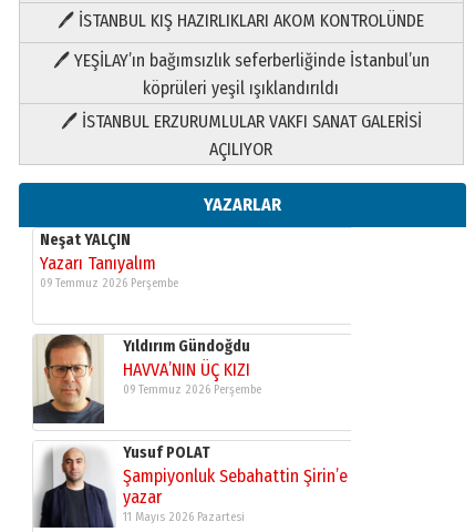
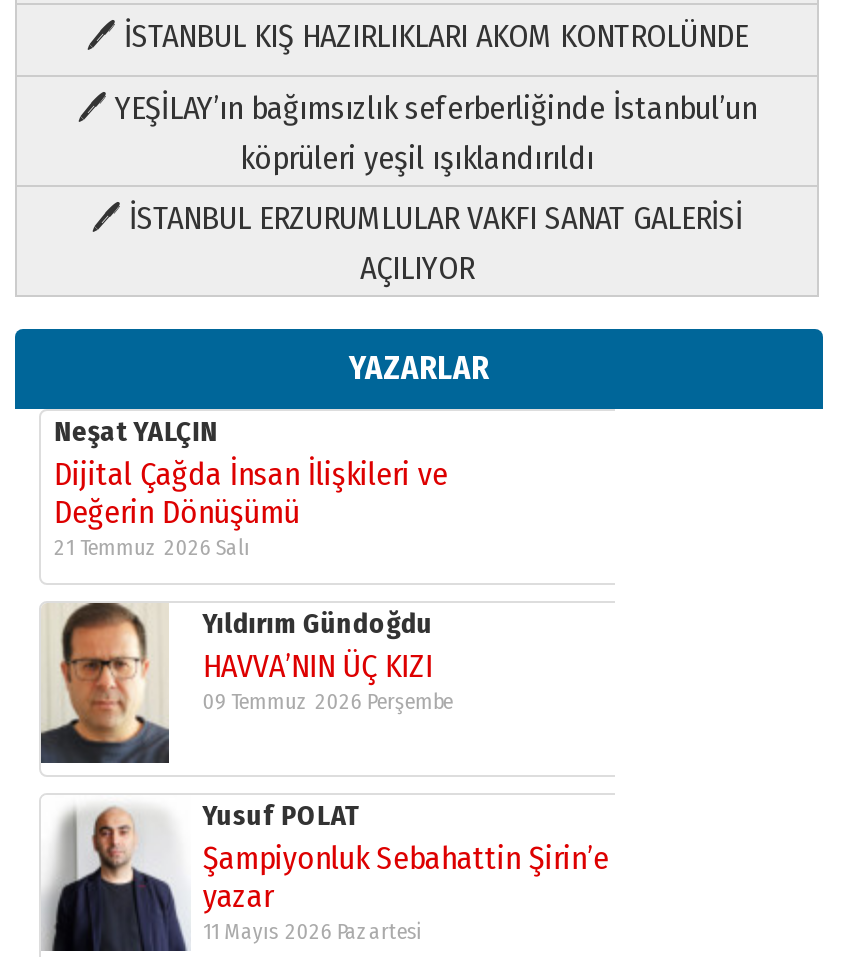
[40,252,179,291] Yazarı Tanıyalım | 09 Temmuz 2026 Perşembe -> [54,454,448,562] Dijital Çağda İnsan İlişkileri ve | Değerin Dönüşümü | 21 Temmuz 2026 Salı

